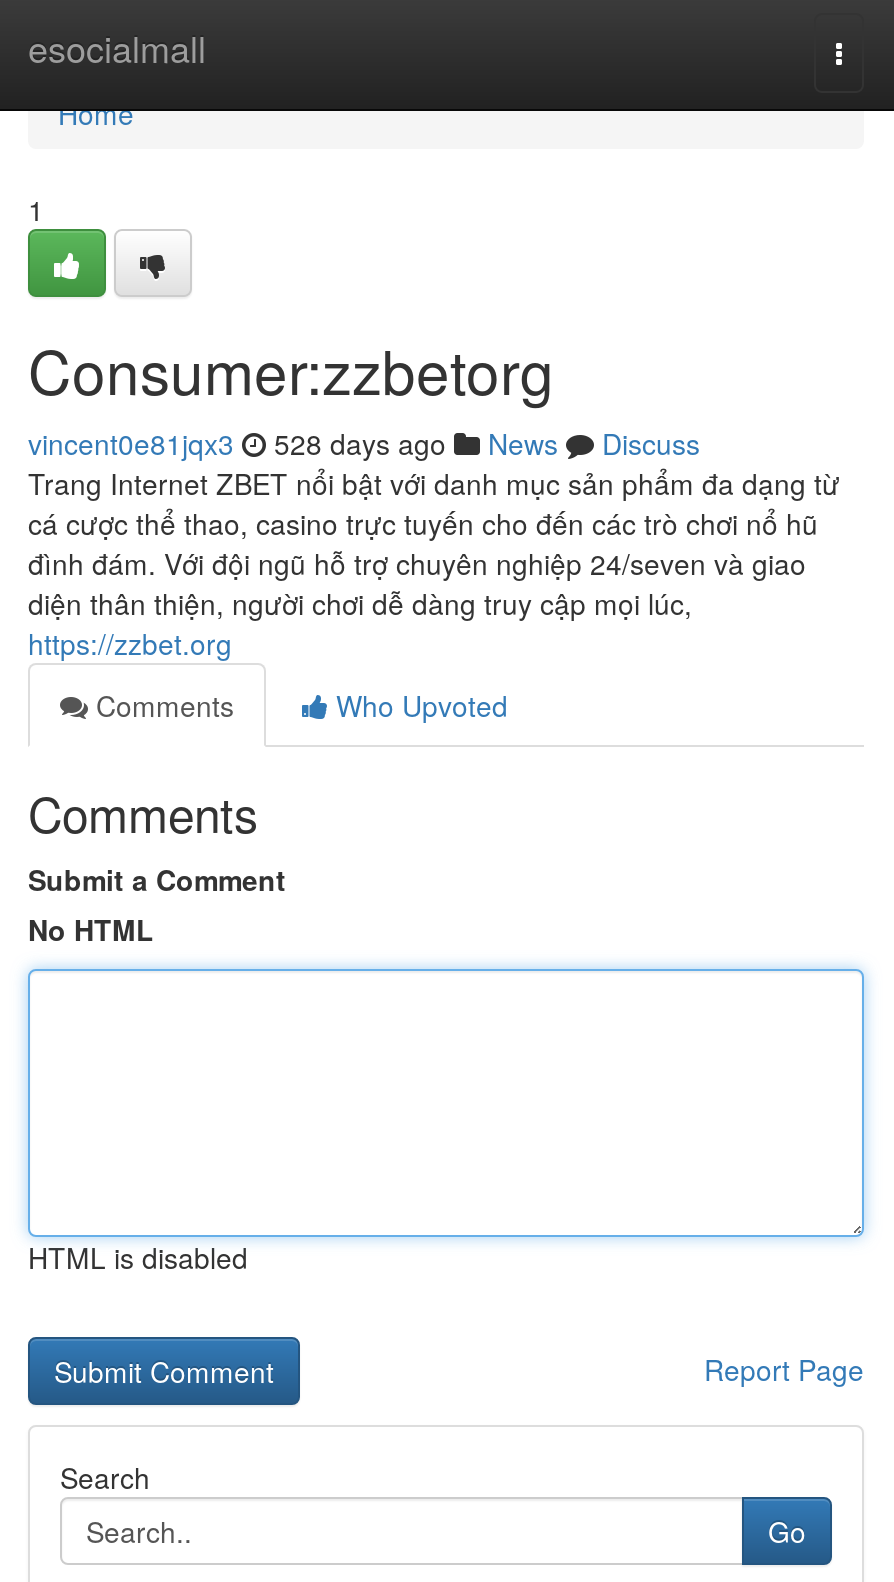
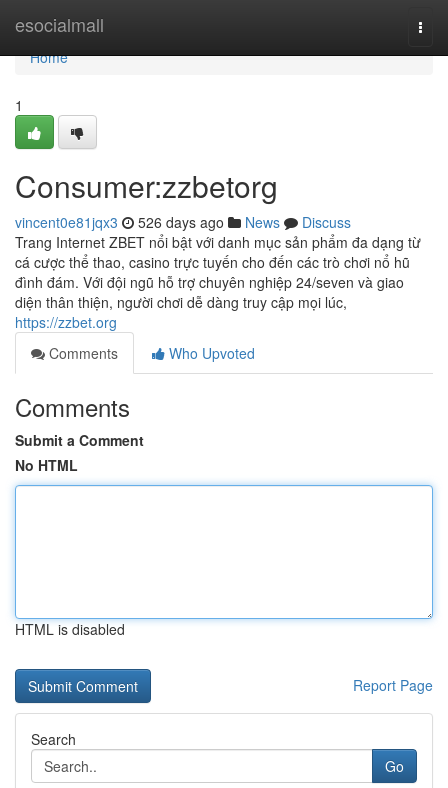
[28,423,700,463] vincent0e81jqx3 528 days ago News Discuss -> [15,212,351,232] vincent0e81jqx3 526 days ago News Discuss

